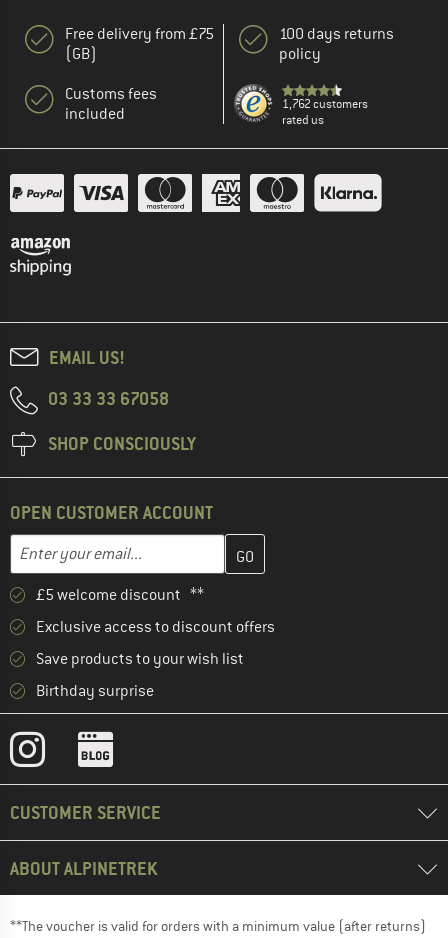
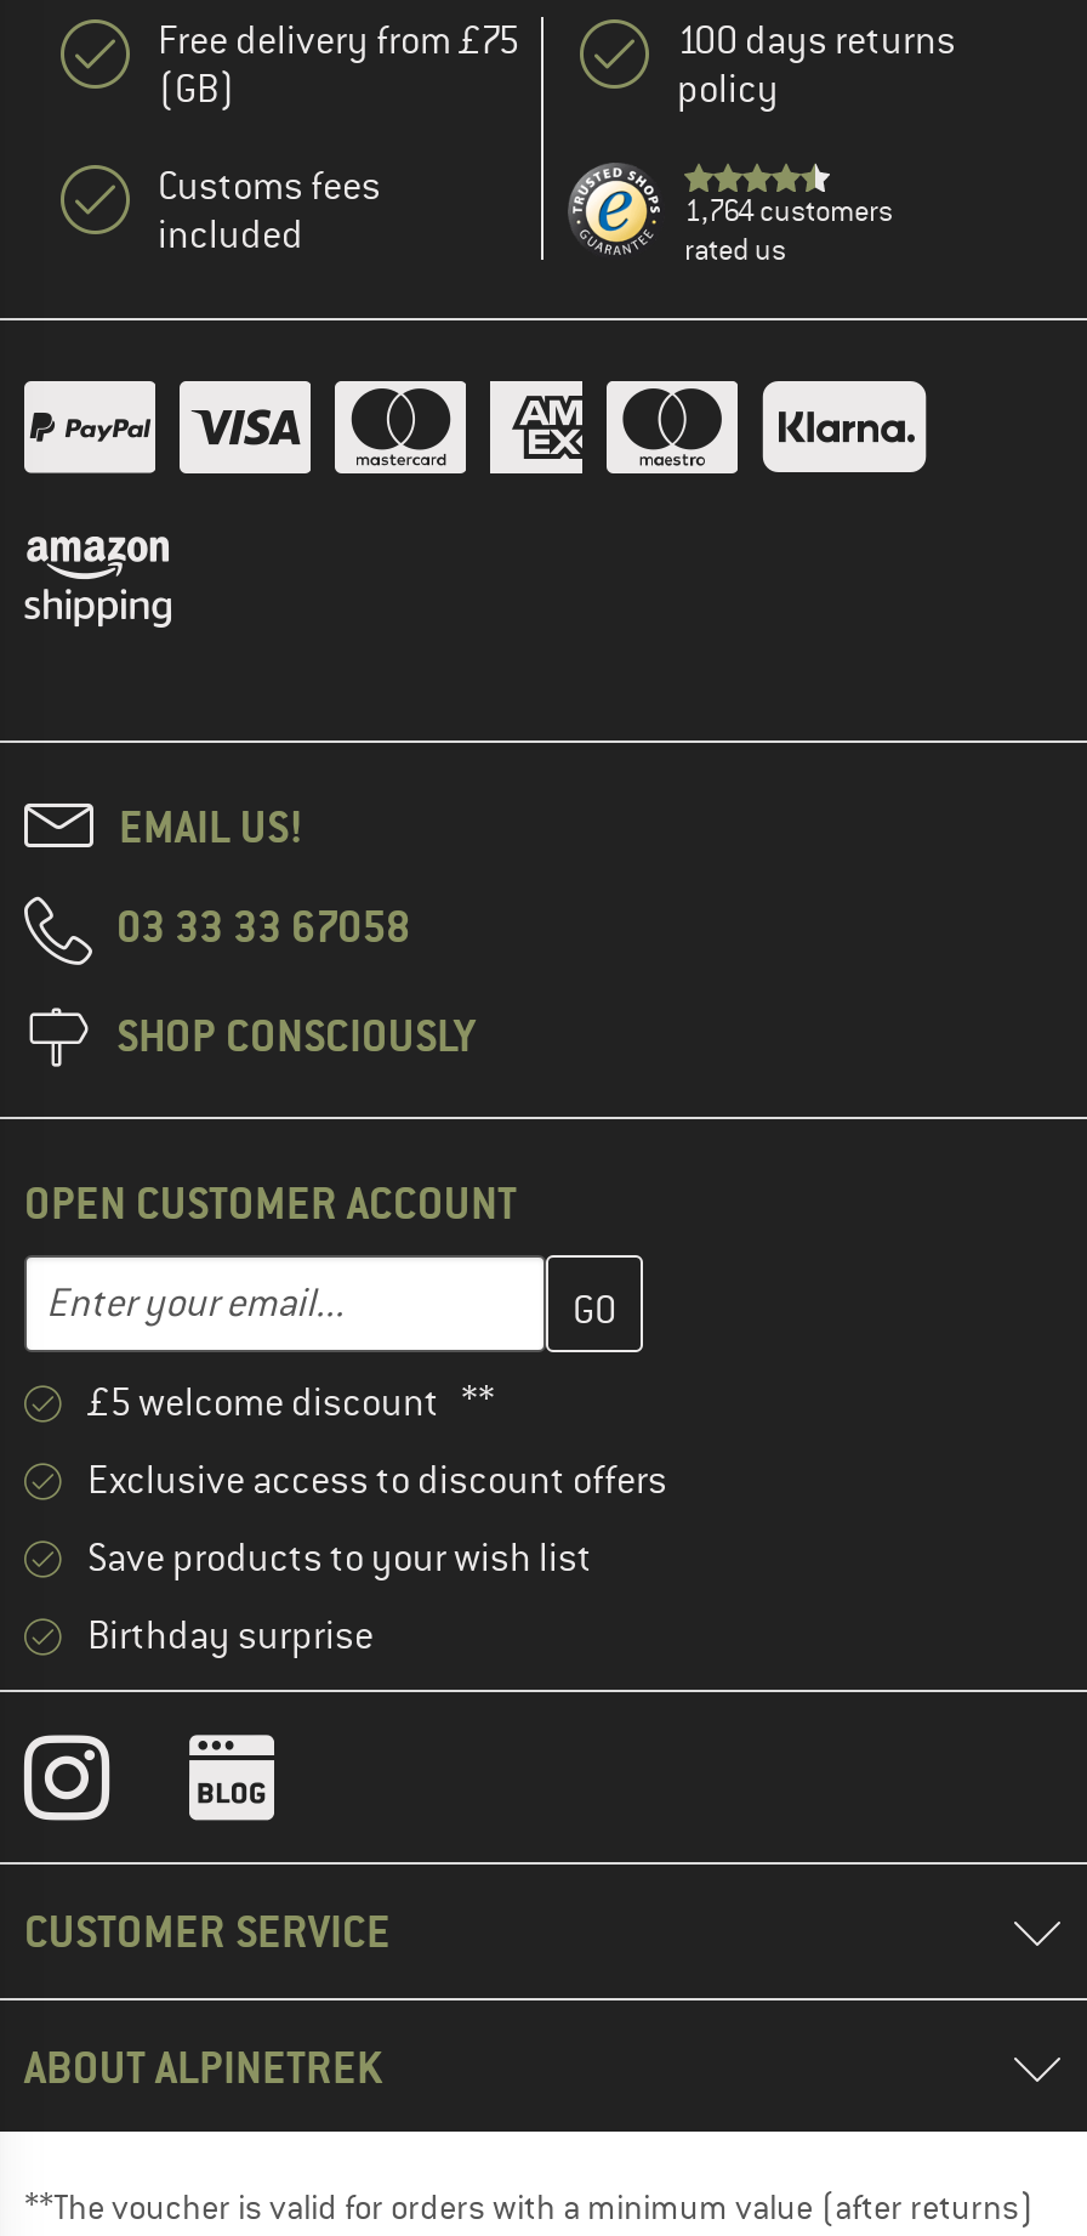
[282,96,368,112] 1,762 customers -> [684,193,893,231] 1,764 customers

